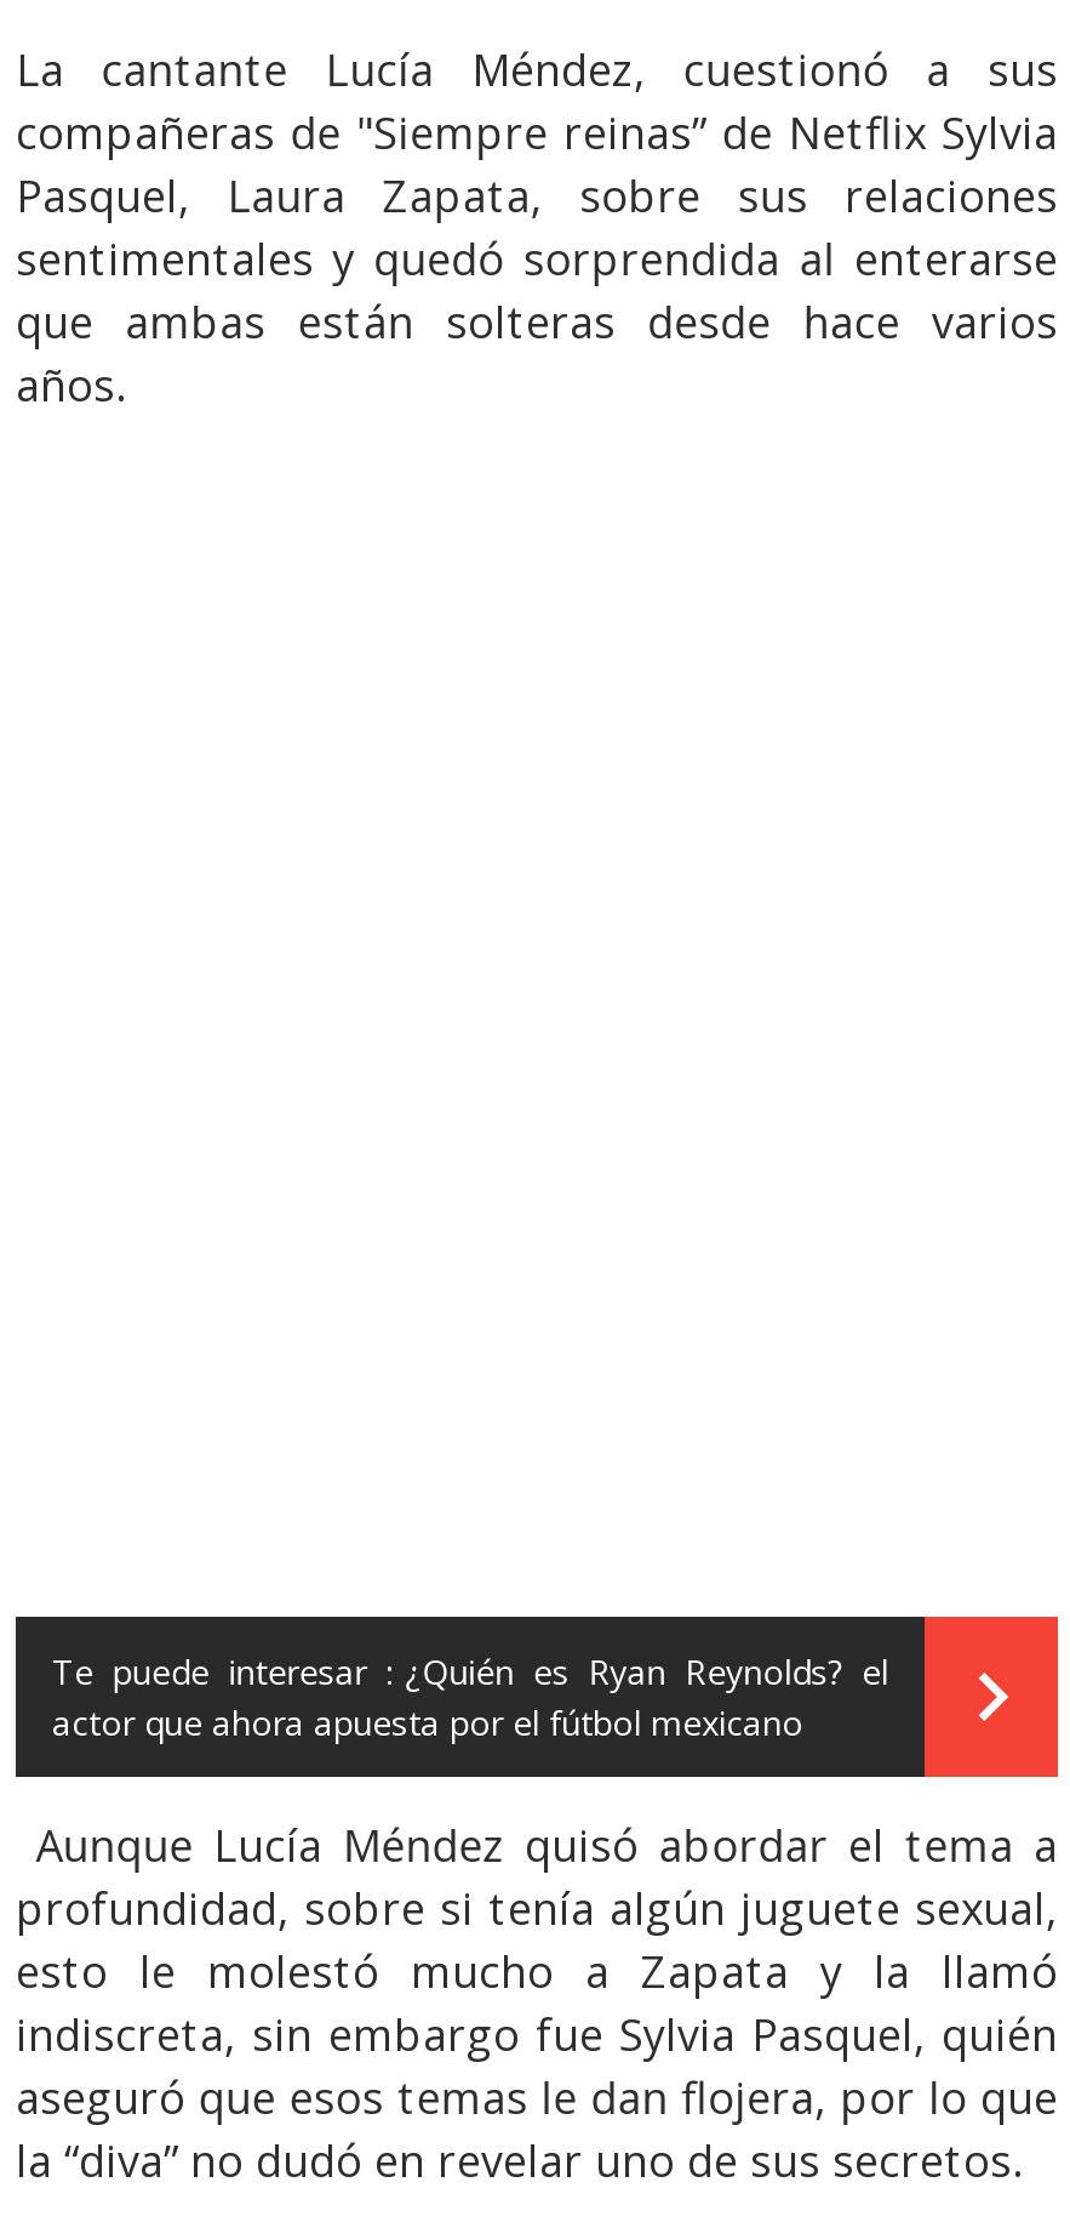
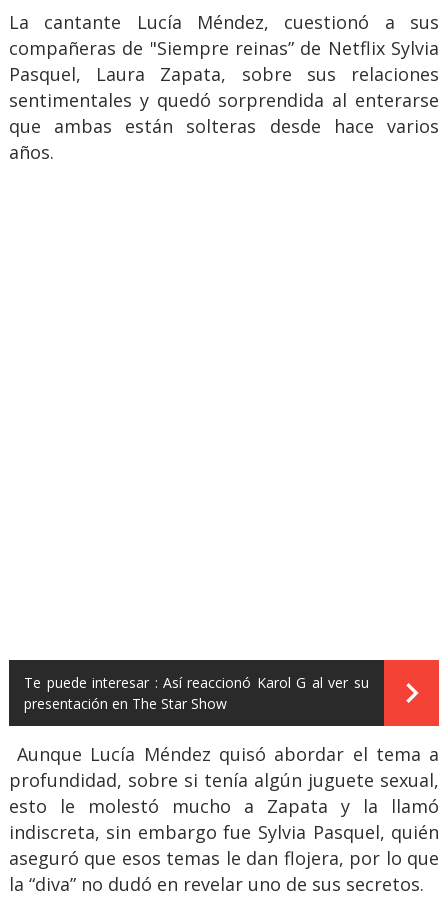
[52,1649,888,1746] Te puede interesar : ¿Quién es Ryan Reynolds? el | actor que ahora apuesta por el fútbol mexicano -> [24,673,369,713] Te puede interesar : Así reaccionó Karol G al ver su | presentación en The Star Show

